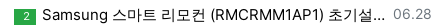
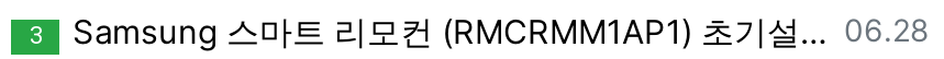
[22,9,27,22] 2 -> [30,21,41,49] 3

